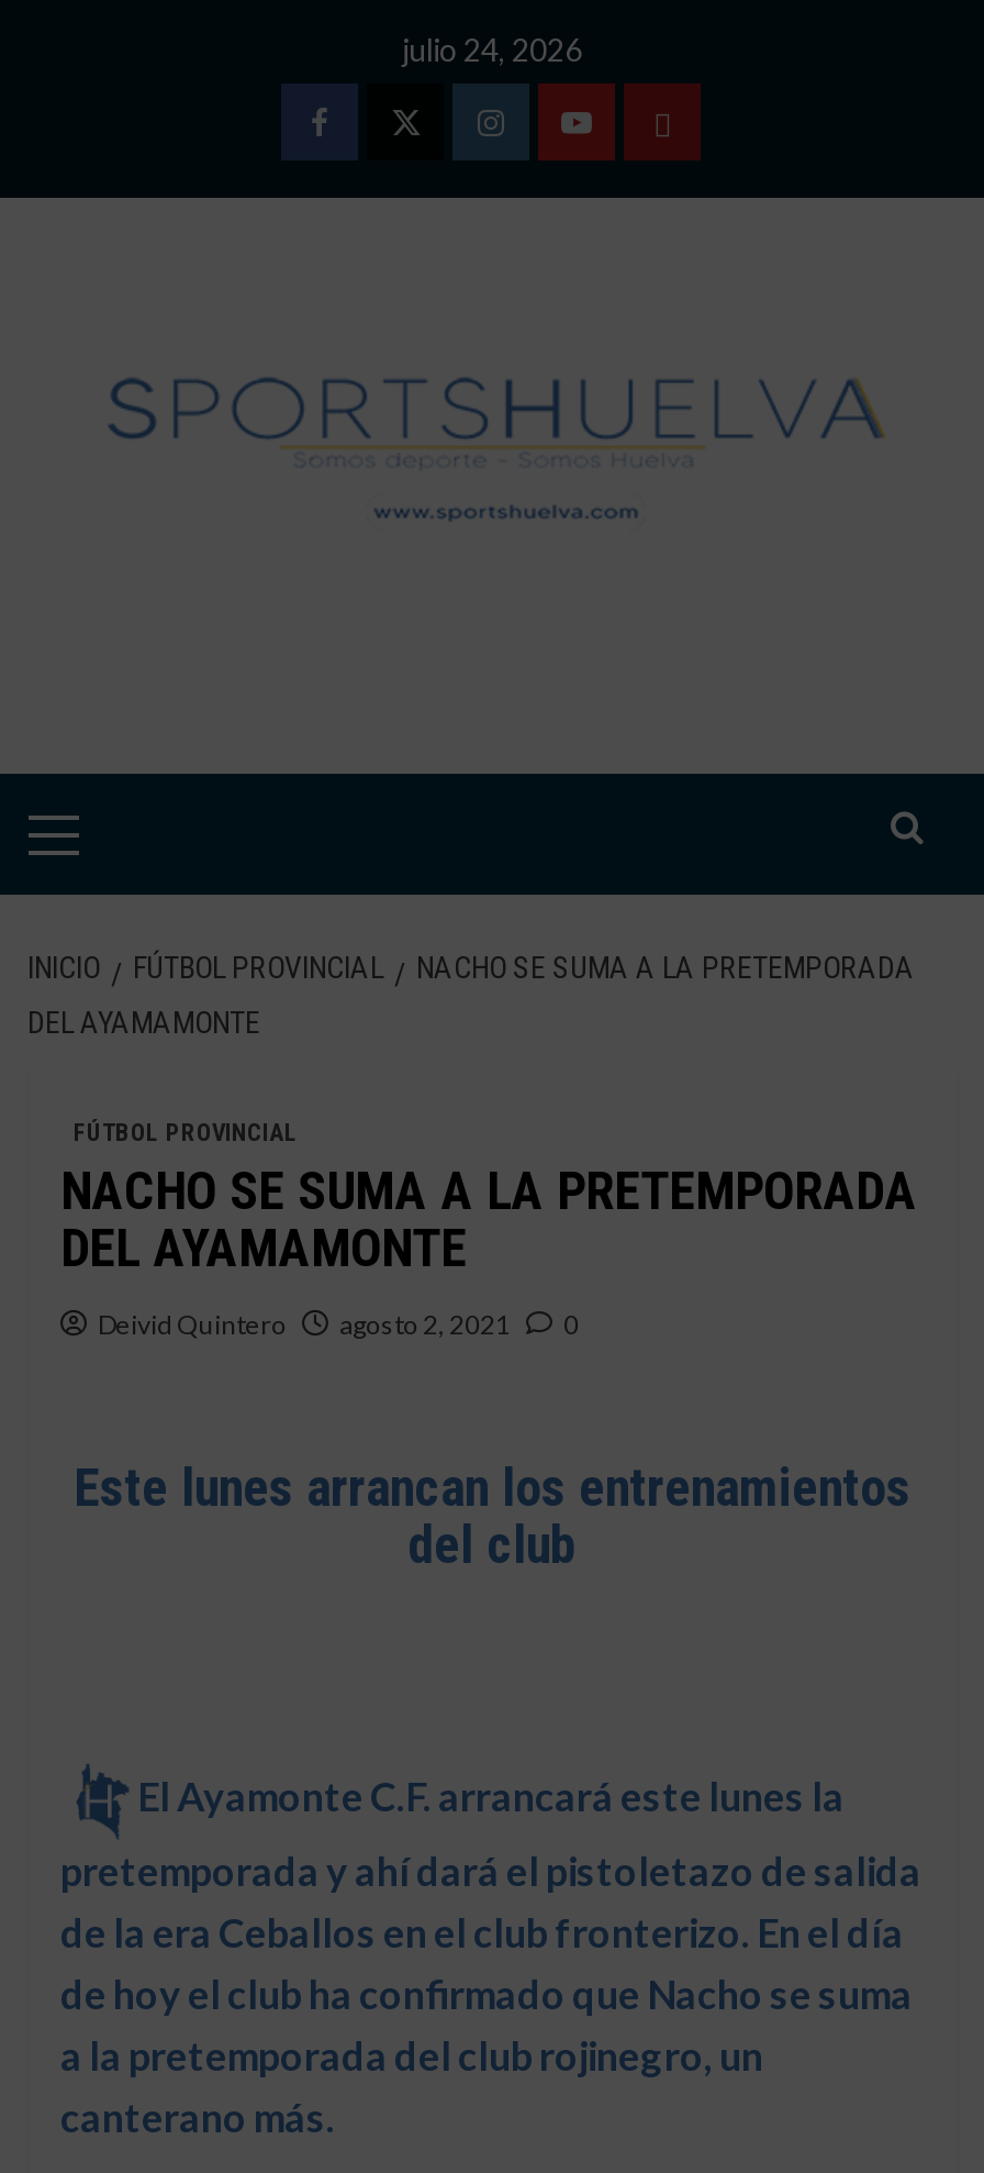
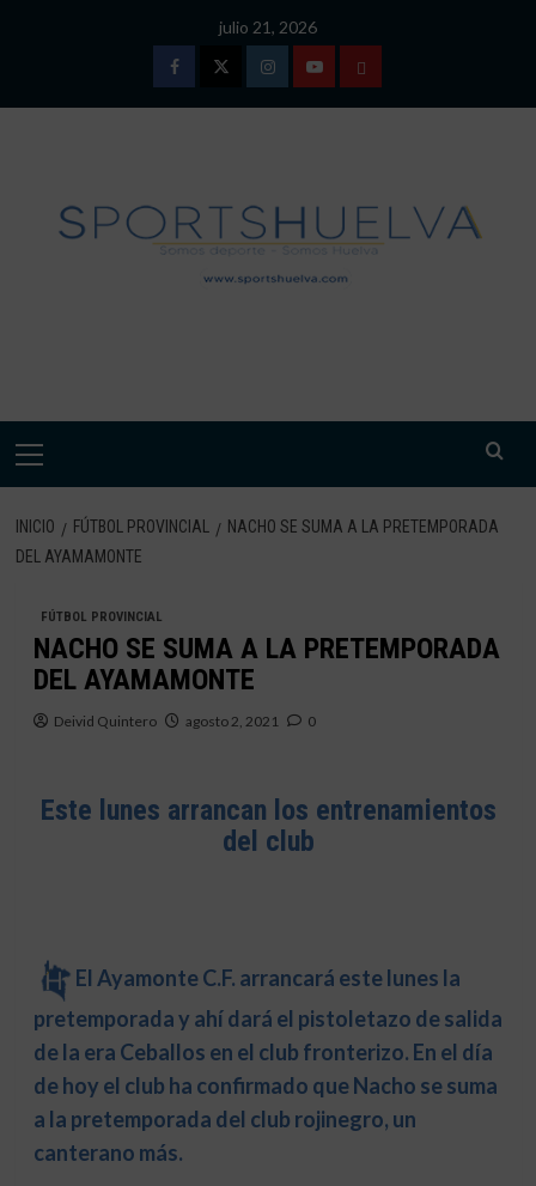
[402,31,582,68] julio 24, 2026 -> [219,17,317,37] julio 21, 2026

